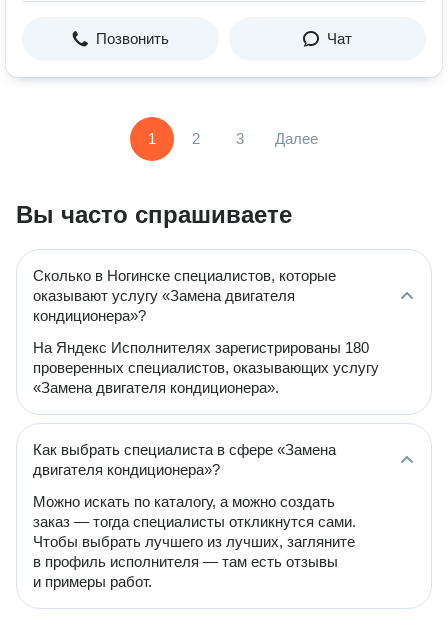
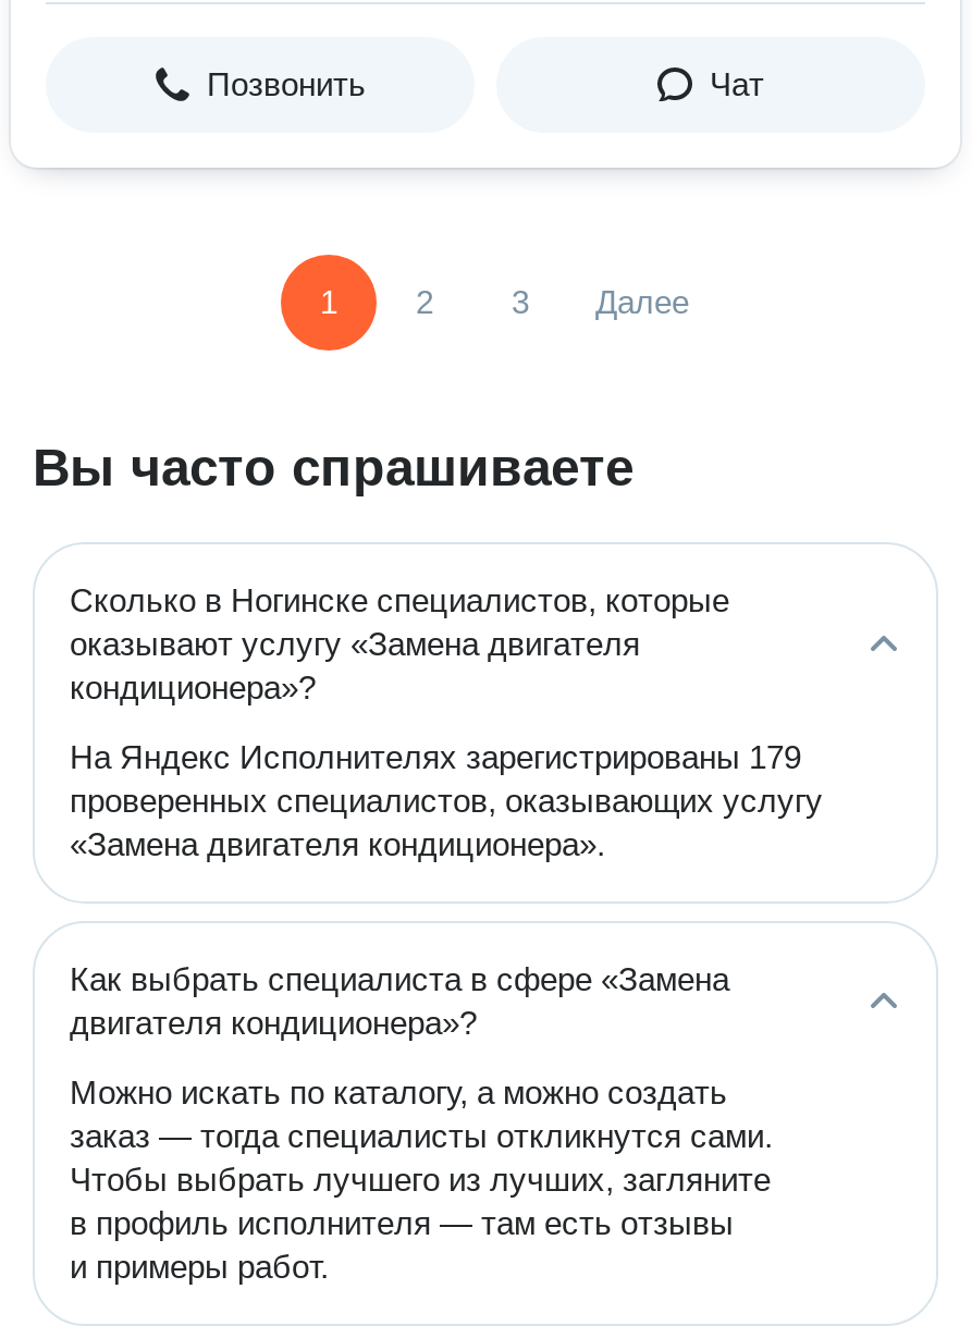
[33,339,369,356] На Яндекс Исполнителях зарегистрированы 180 -> [70,738,801,775] На Яндекс Исполнителях зарегистрированы 179

